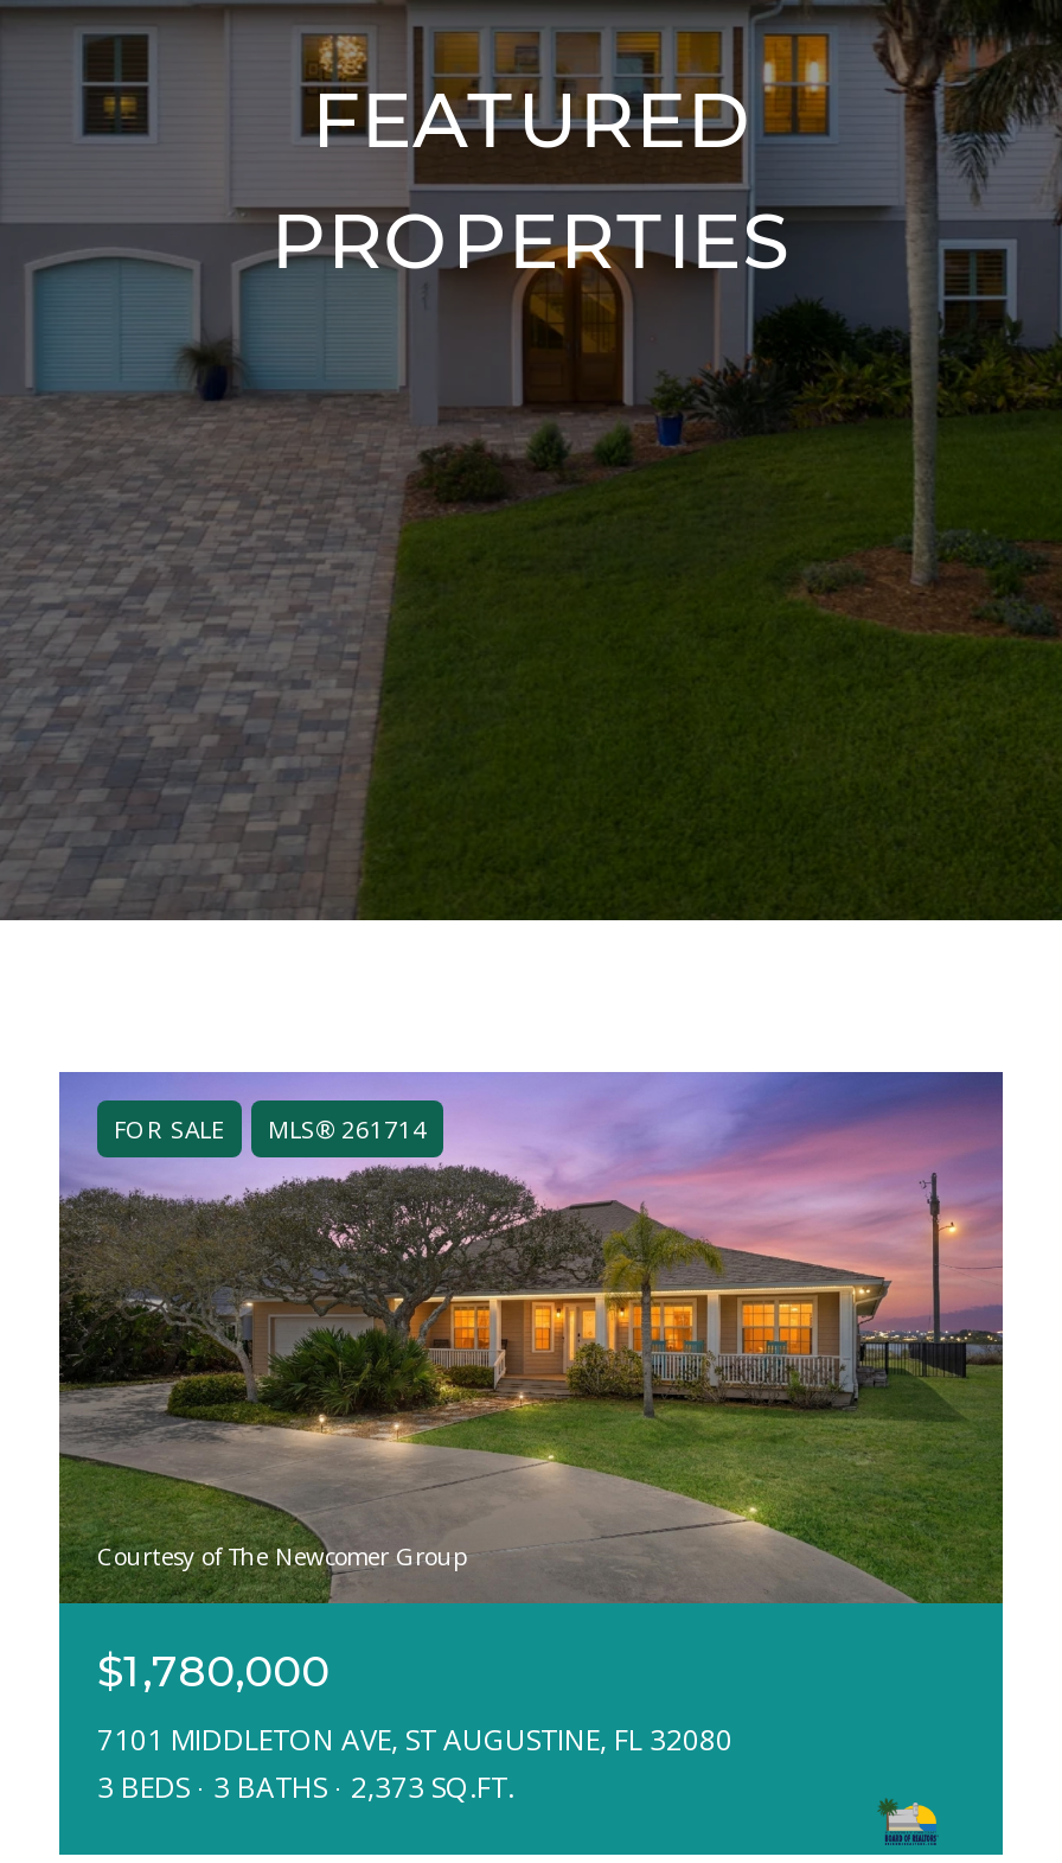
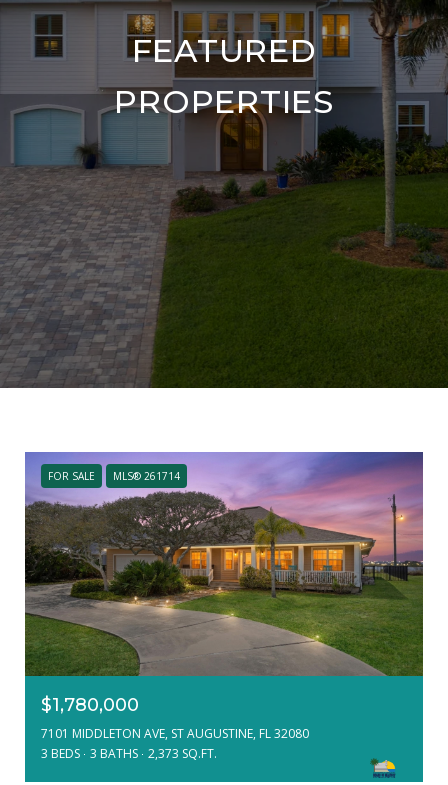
[97,1539,467,1572] Courtesy of The Newcomer Group -> none

